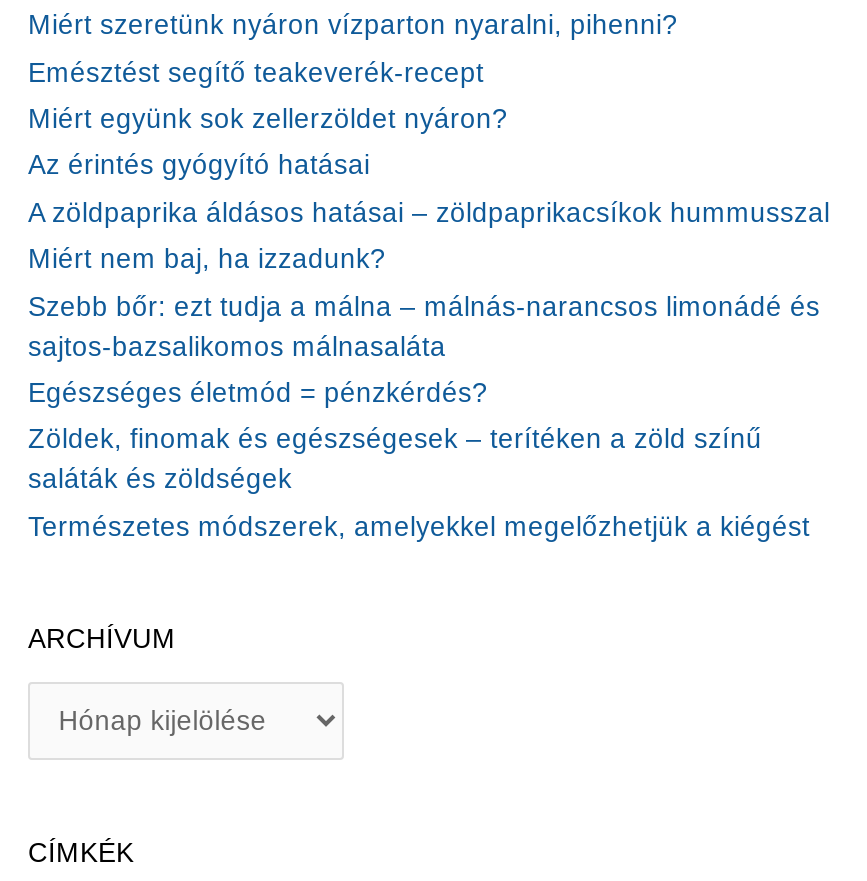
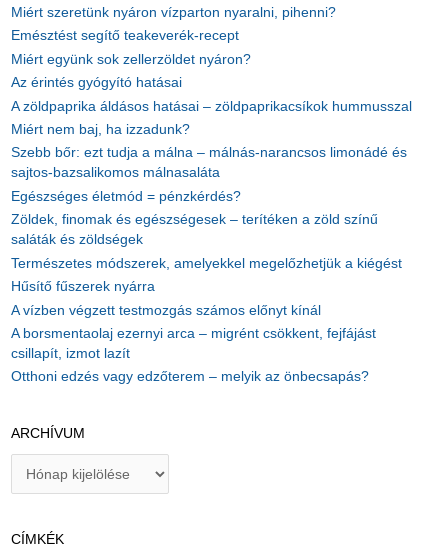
none -> [11,279,376,384] Hűsítő fűszerek nyárra | A vízben végzett testmozgás számos előnyt kínál | A borsmentaolaj ezernyi arca – migrént csökkent, fejfájást | csillapít, izmot lazít | Otthoni edzés vagy edzőterem – melyik az önbecsapás?

